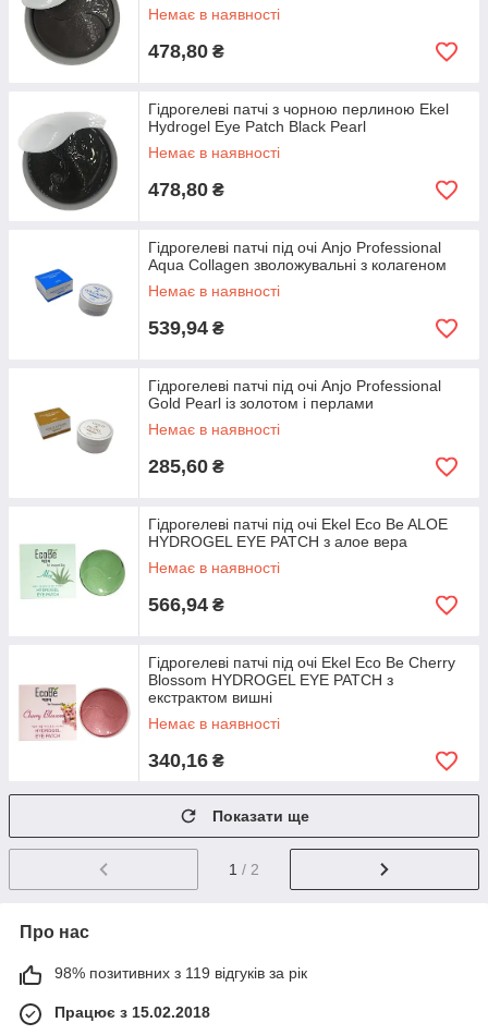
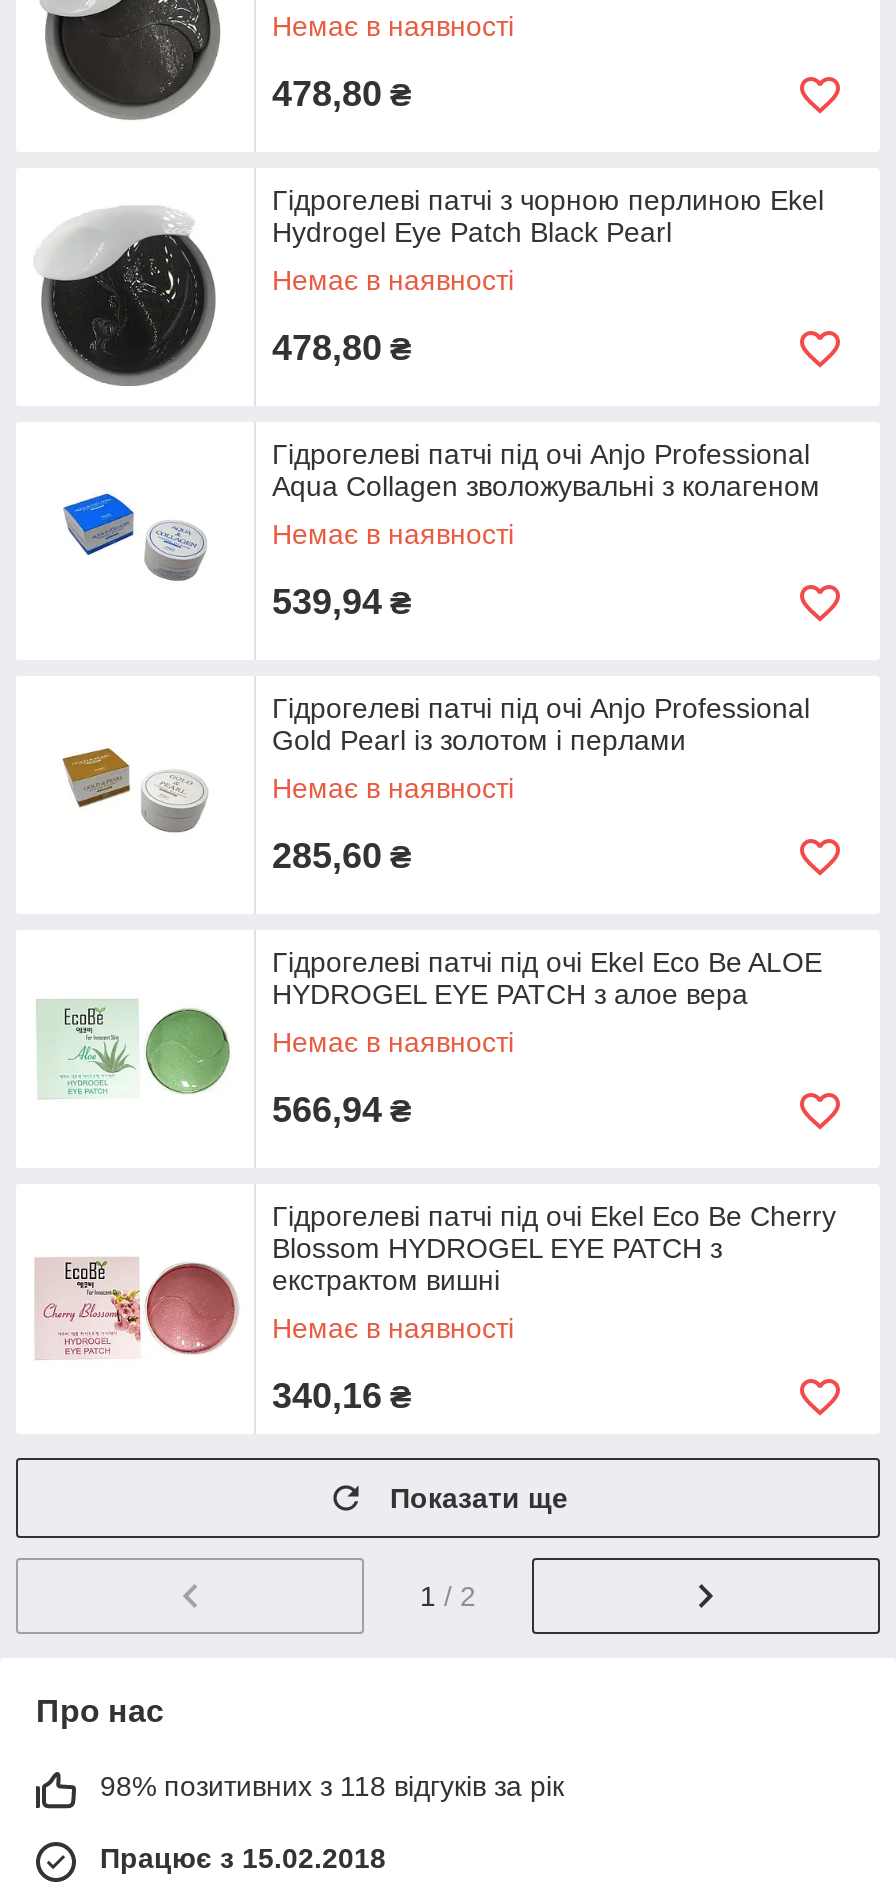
[54,964,307,982] 98% позитивних з 119 відгуків за рік -> [100,1770,564,1802] 98% позитивних з 118 відгуків за рік

